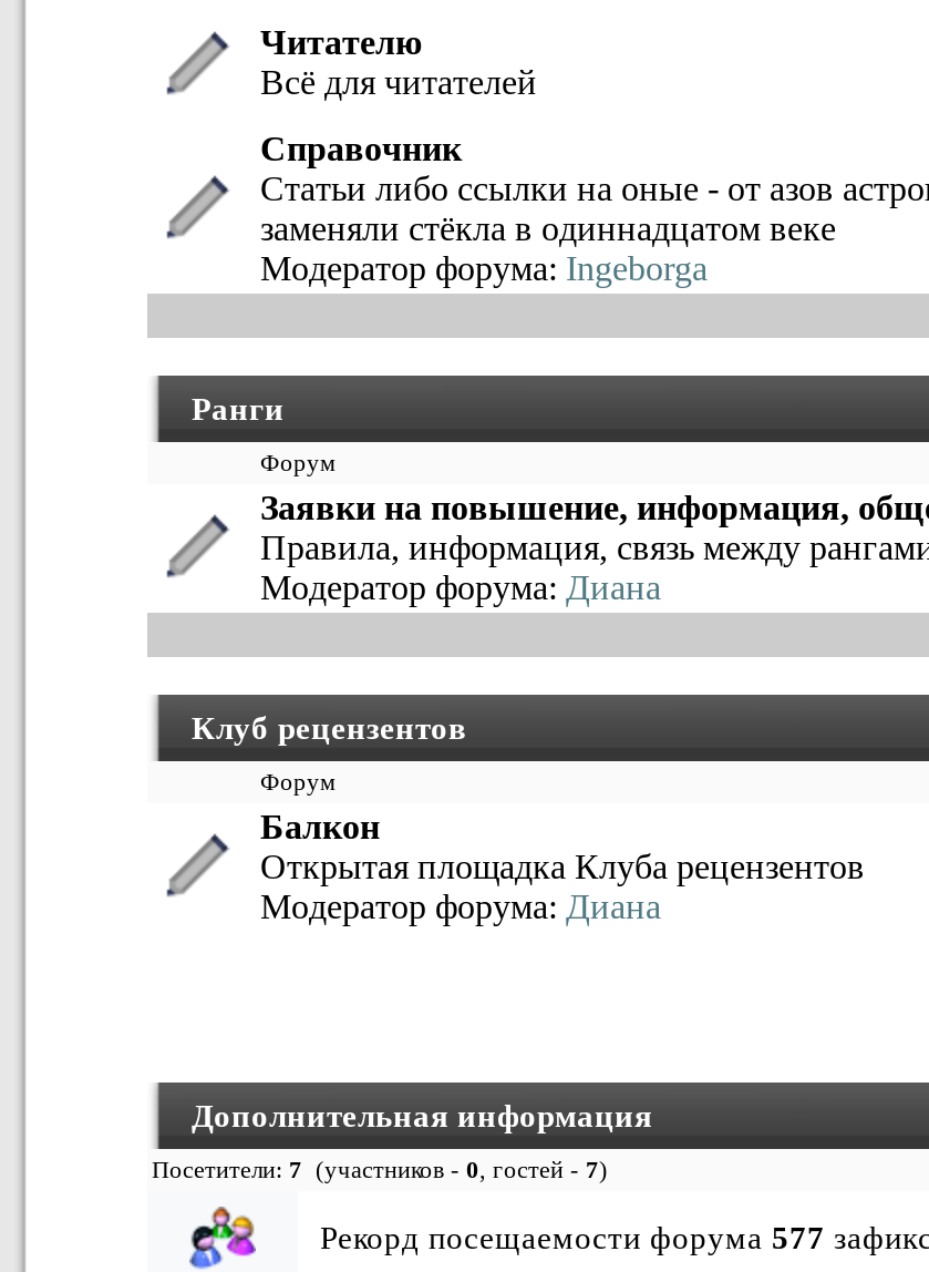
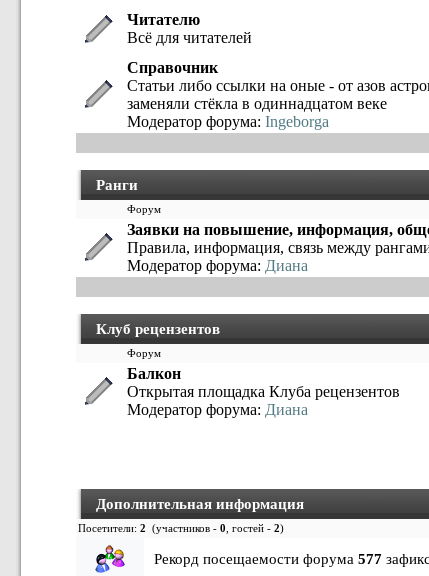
[152,1156,608,1182] Посетители: 7 (участников - 0, гостей - 7) -> [78,522,284,534] Посетители: 2 (участников - 0, гостей - 2)

